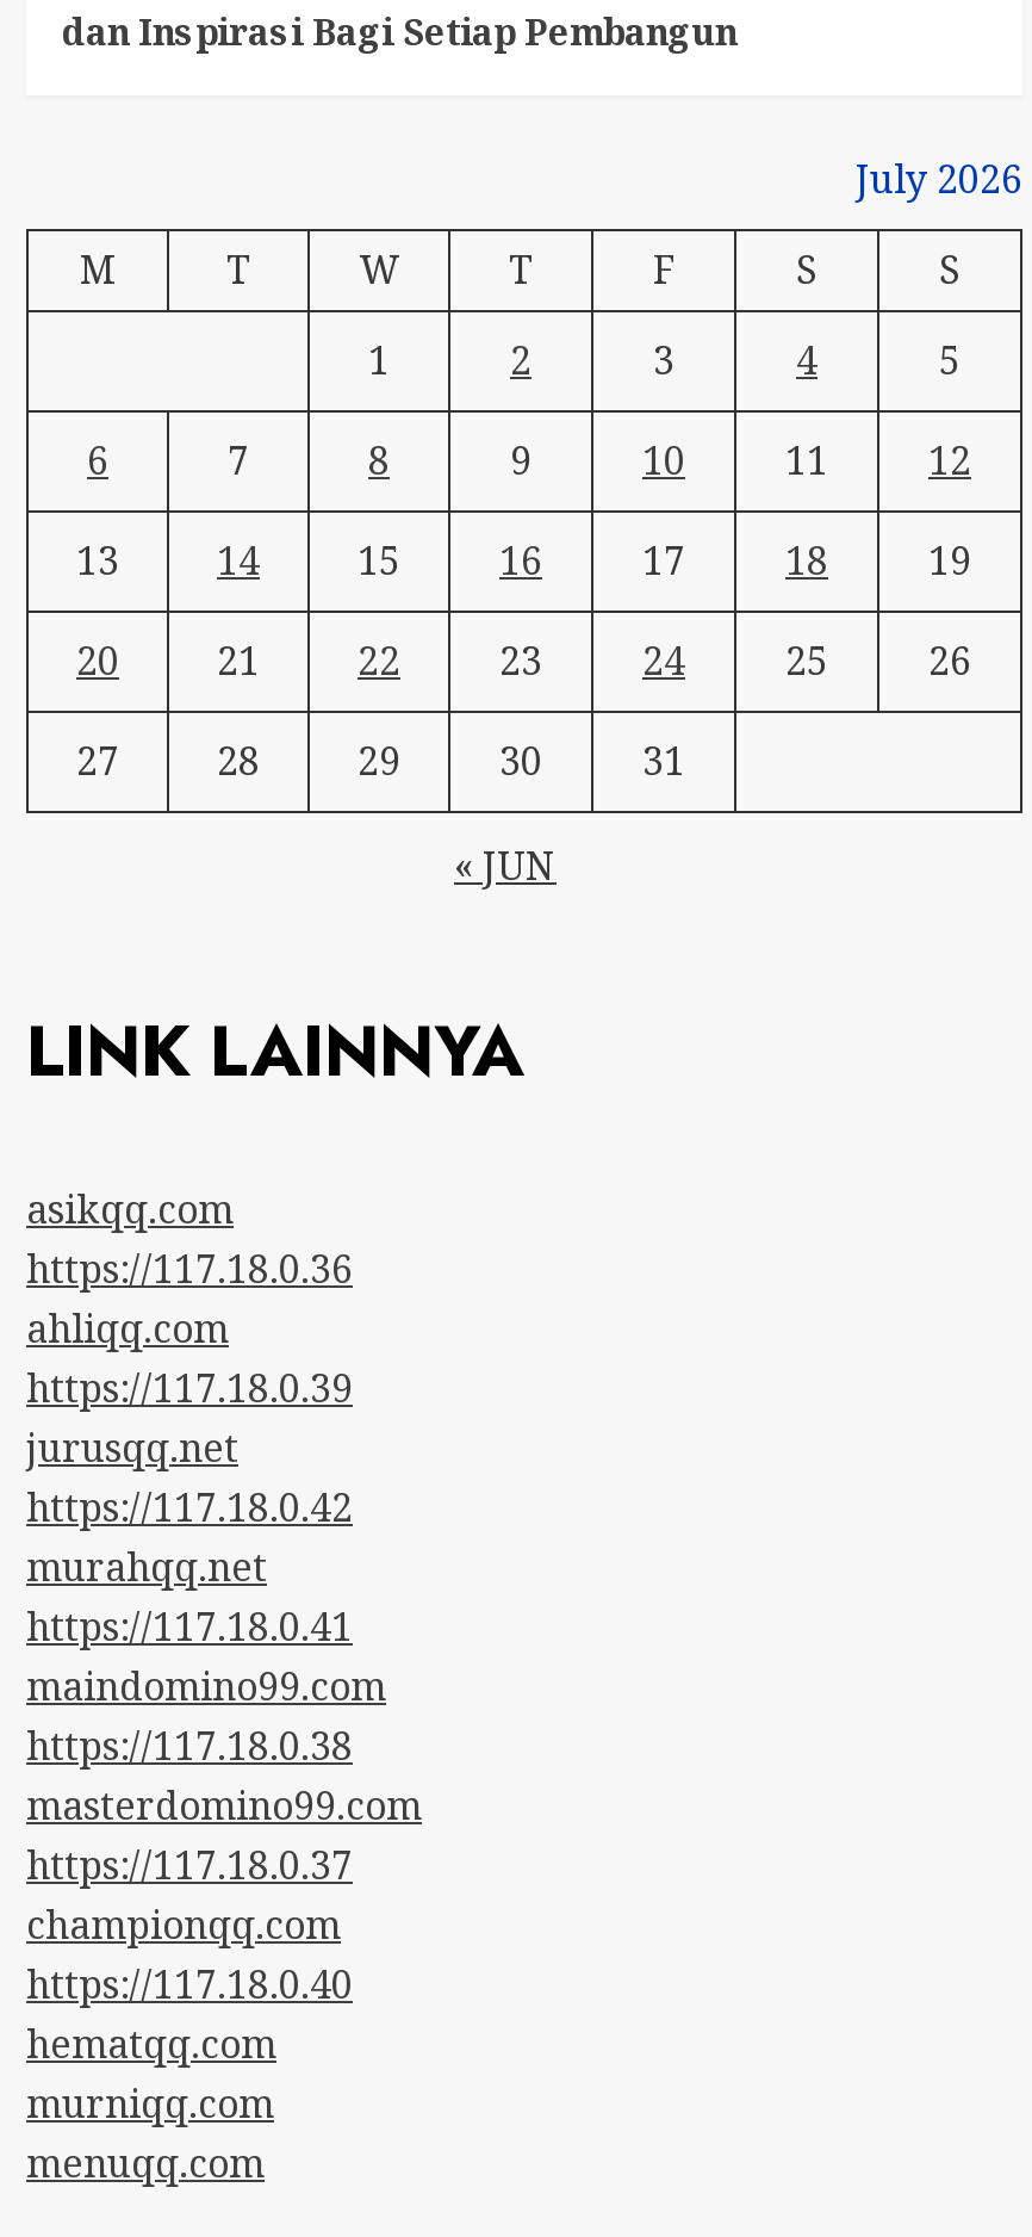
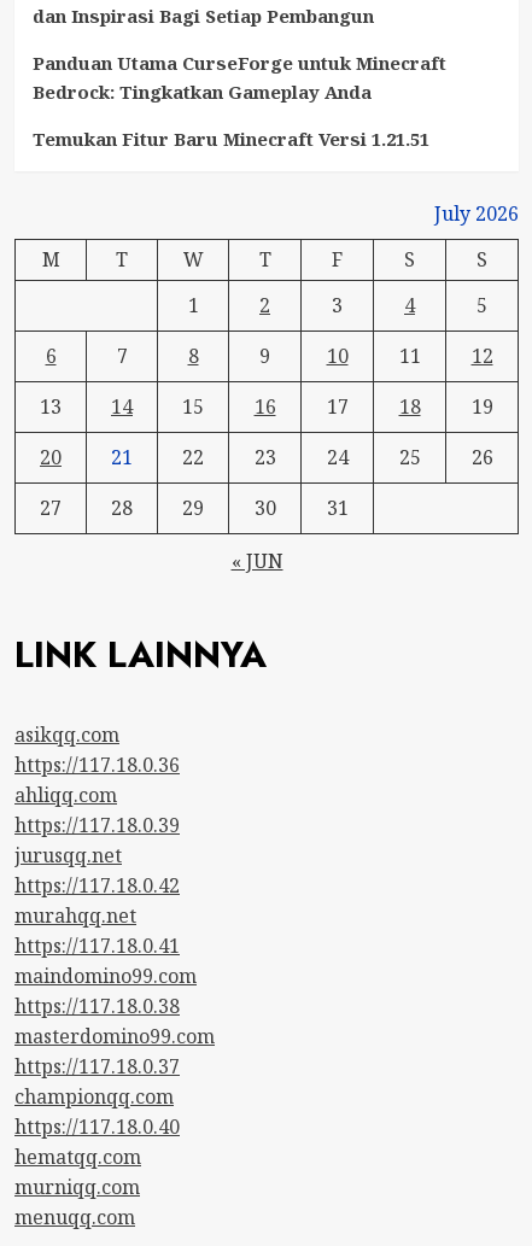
none -> [33,51,446,151] Panduan Utama CurseForge untuk Minecraft | Bedrock: Tingkatkan Gameplay Anda | Temukan Fitur Baru Minecraft Versi 1.21.51

